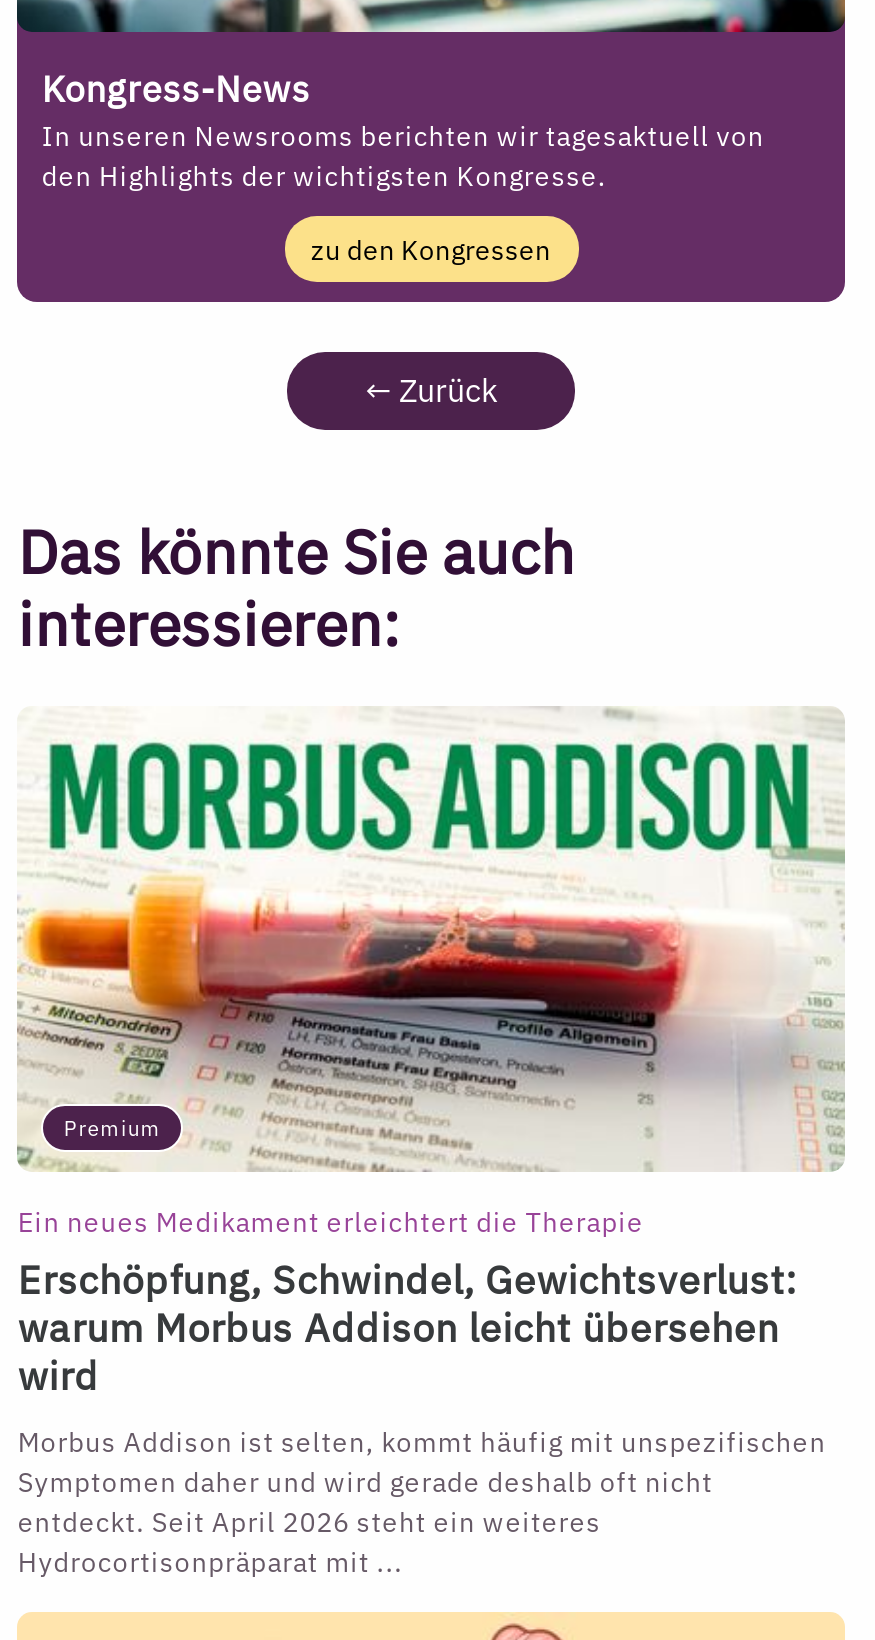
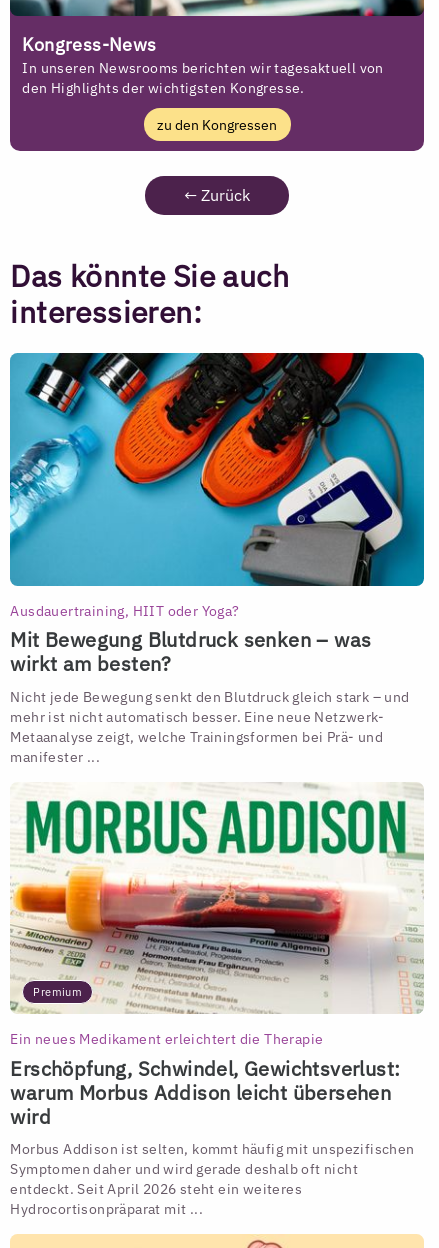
none -> [9,352,425,765] [image] | Ausdauertraining, HIIT oder Yoga? | Mit Bewegung Blutdruck senken – was | wirkt am besten? | Nicht jede Bewegung senkt den Blutdruck gleich stark – und | mehr ist nicht automatisch besser. Eine neue Netzwerk- | Metaanalyse zeigt, welche Trainingsformen bei Prä- und | manifester ...

